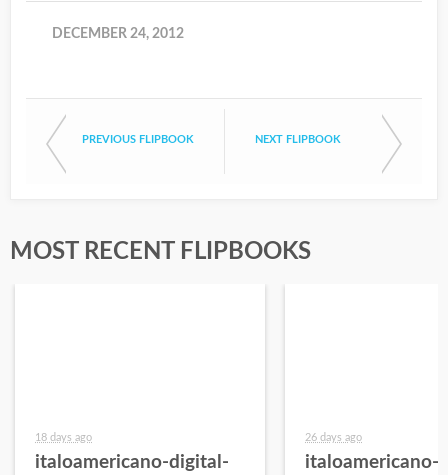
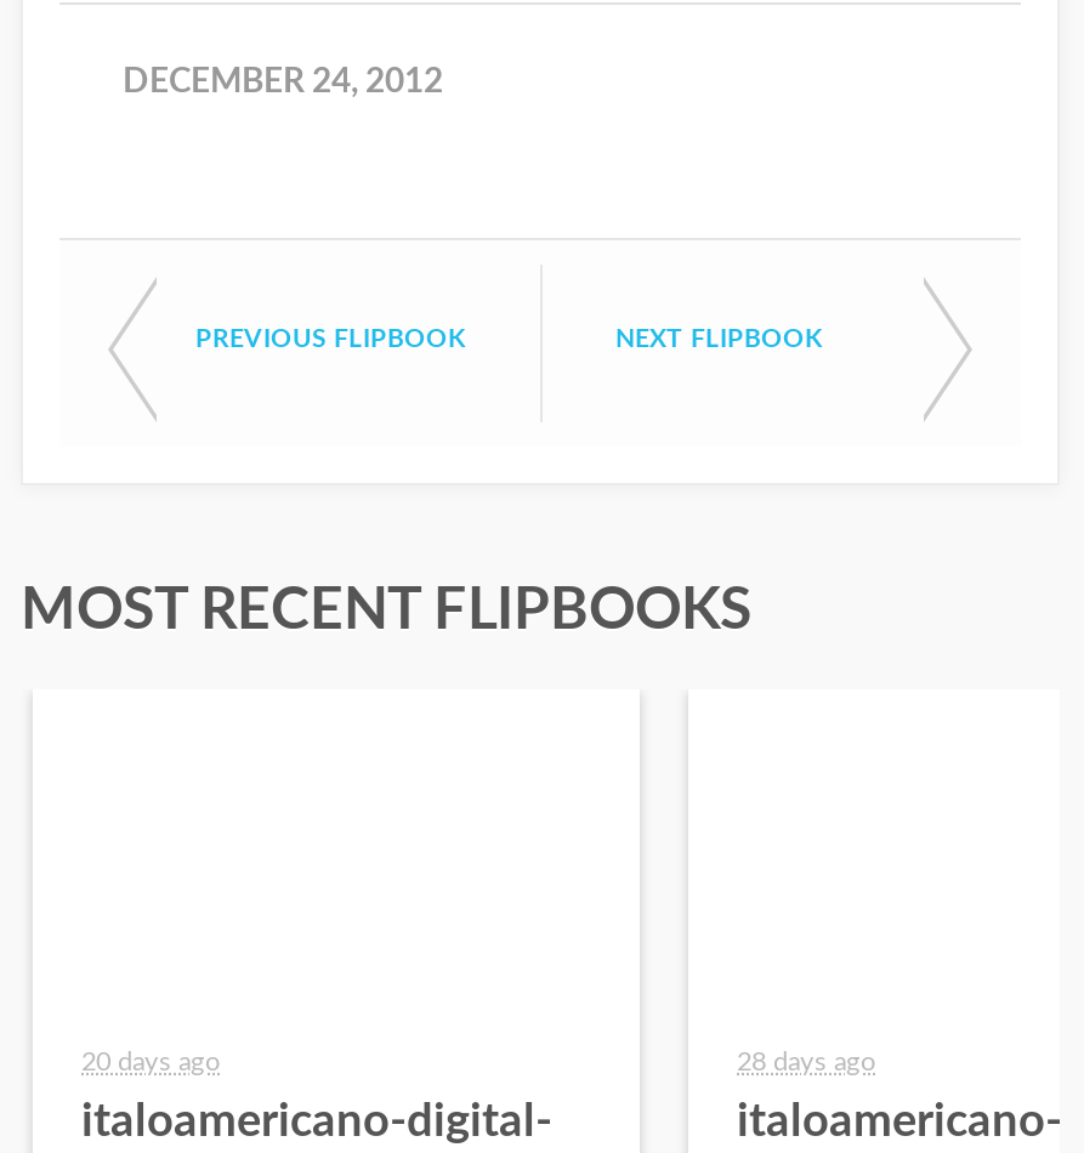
[35,432,92,443] 18 days ago -> [81,1048,220,1074] 20 days ago
[305,432,362,443] 26 days ago -> [737,1048,875,1074] 28 days ago

